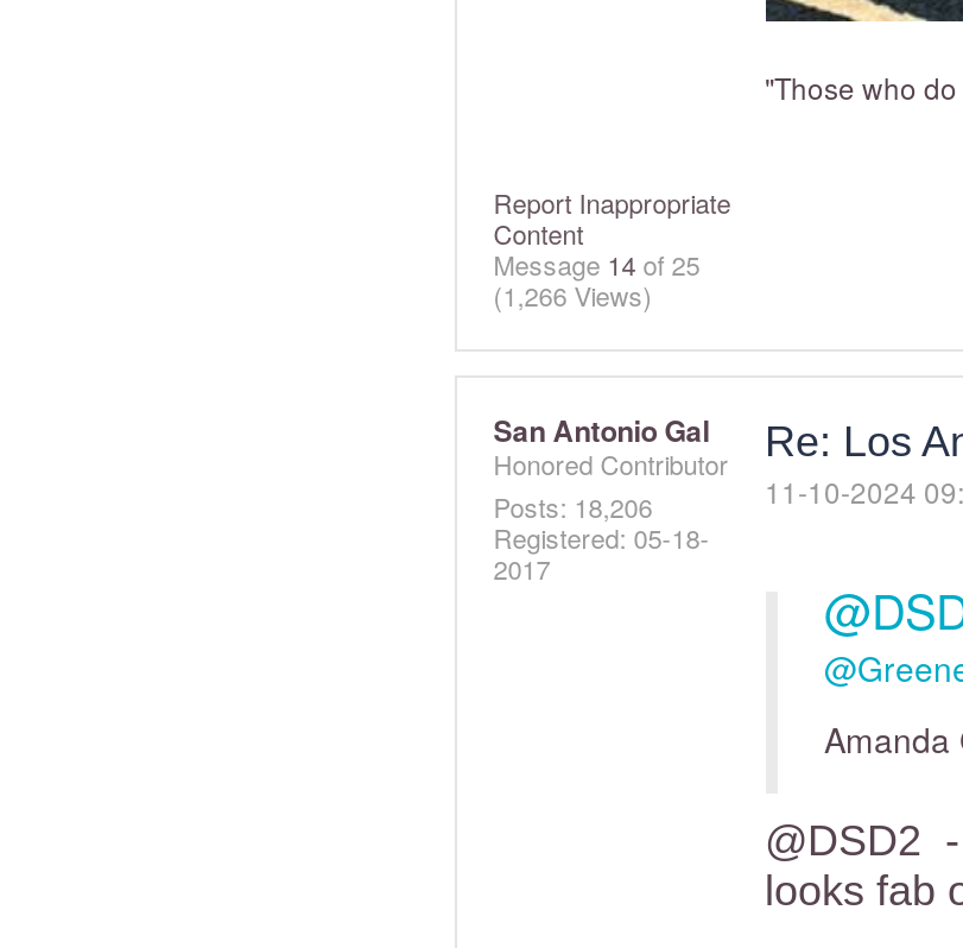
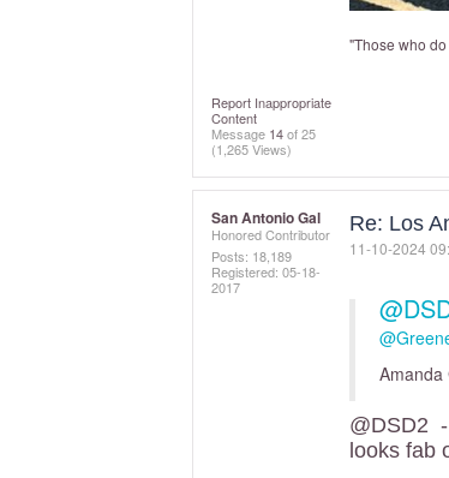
[493,275,652,313] (1,266 Views) -> [212,139,292,158] (1,265 Views)
[493,487,652,525] Posts: 18,206 -> [212,246,292,265] Posts: 18,189

